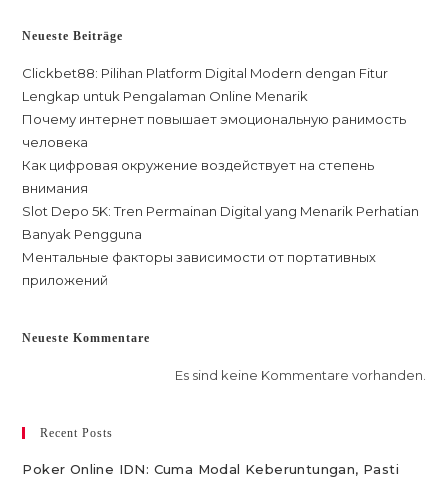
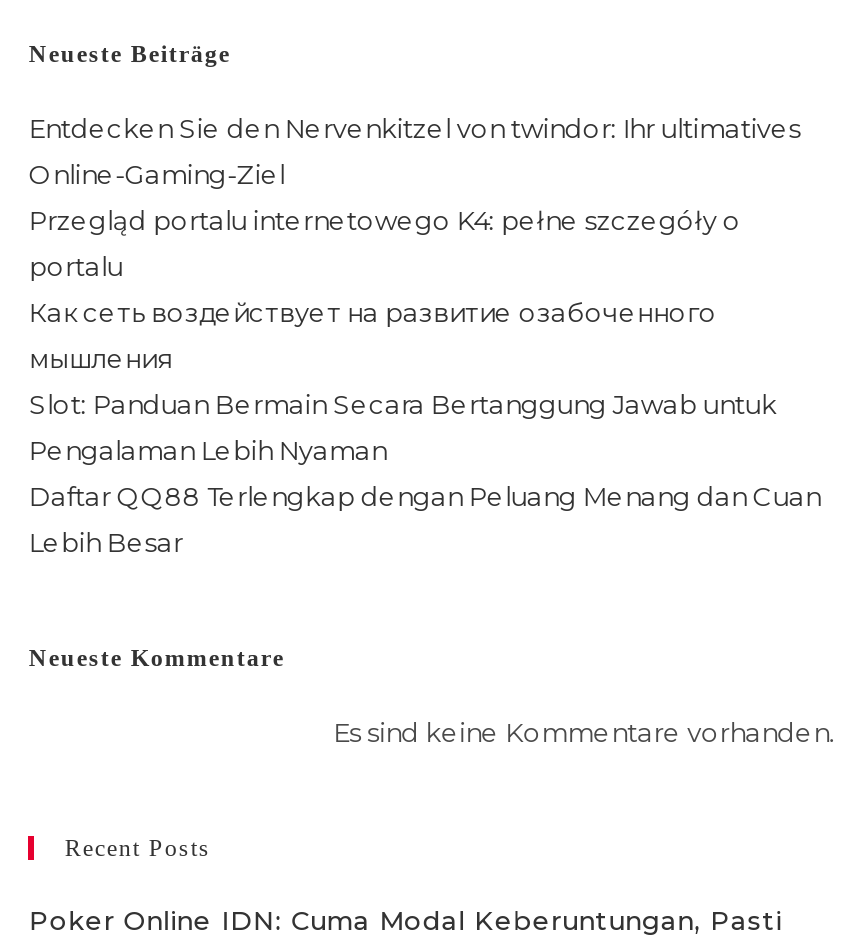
[22,65,419,288] Clickbet88: Pilihan Platform Digital Modern dengan Fitur | Lengkap untuk Pengalaman Online Menarik | Почему интернет повышает эмоциональную ранимость | человека | Как цифровая окружение воздействует на степень | внимания | Slot Depo 5K: Tren Permainan Digital yang Menarik Perhatian | Banyak Pengguna | Ментальные факторы зависимости от портативных | приложений -> [29,112,821,558] Entdecken Sie den Nervenkitzel von twindor: Ihr ultimatives | Online-Gaming-Ziel | Przegląd portalu internetowego K4: pełne szczegóły o | portalu | Как сеть воздействует на развитие озабоченного | мышления | Slot: Panduan Bermain Secara Bertanggung Jawab untuk | Pengalaman Lebih Nyaman | Daftar QQ88 Terlengkap dengan Peluang Menang dan Cuan | Lebih Besar

